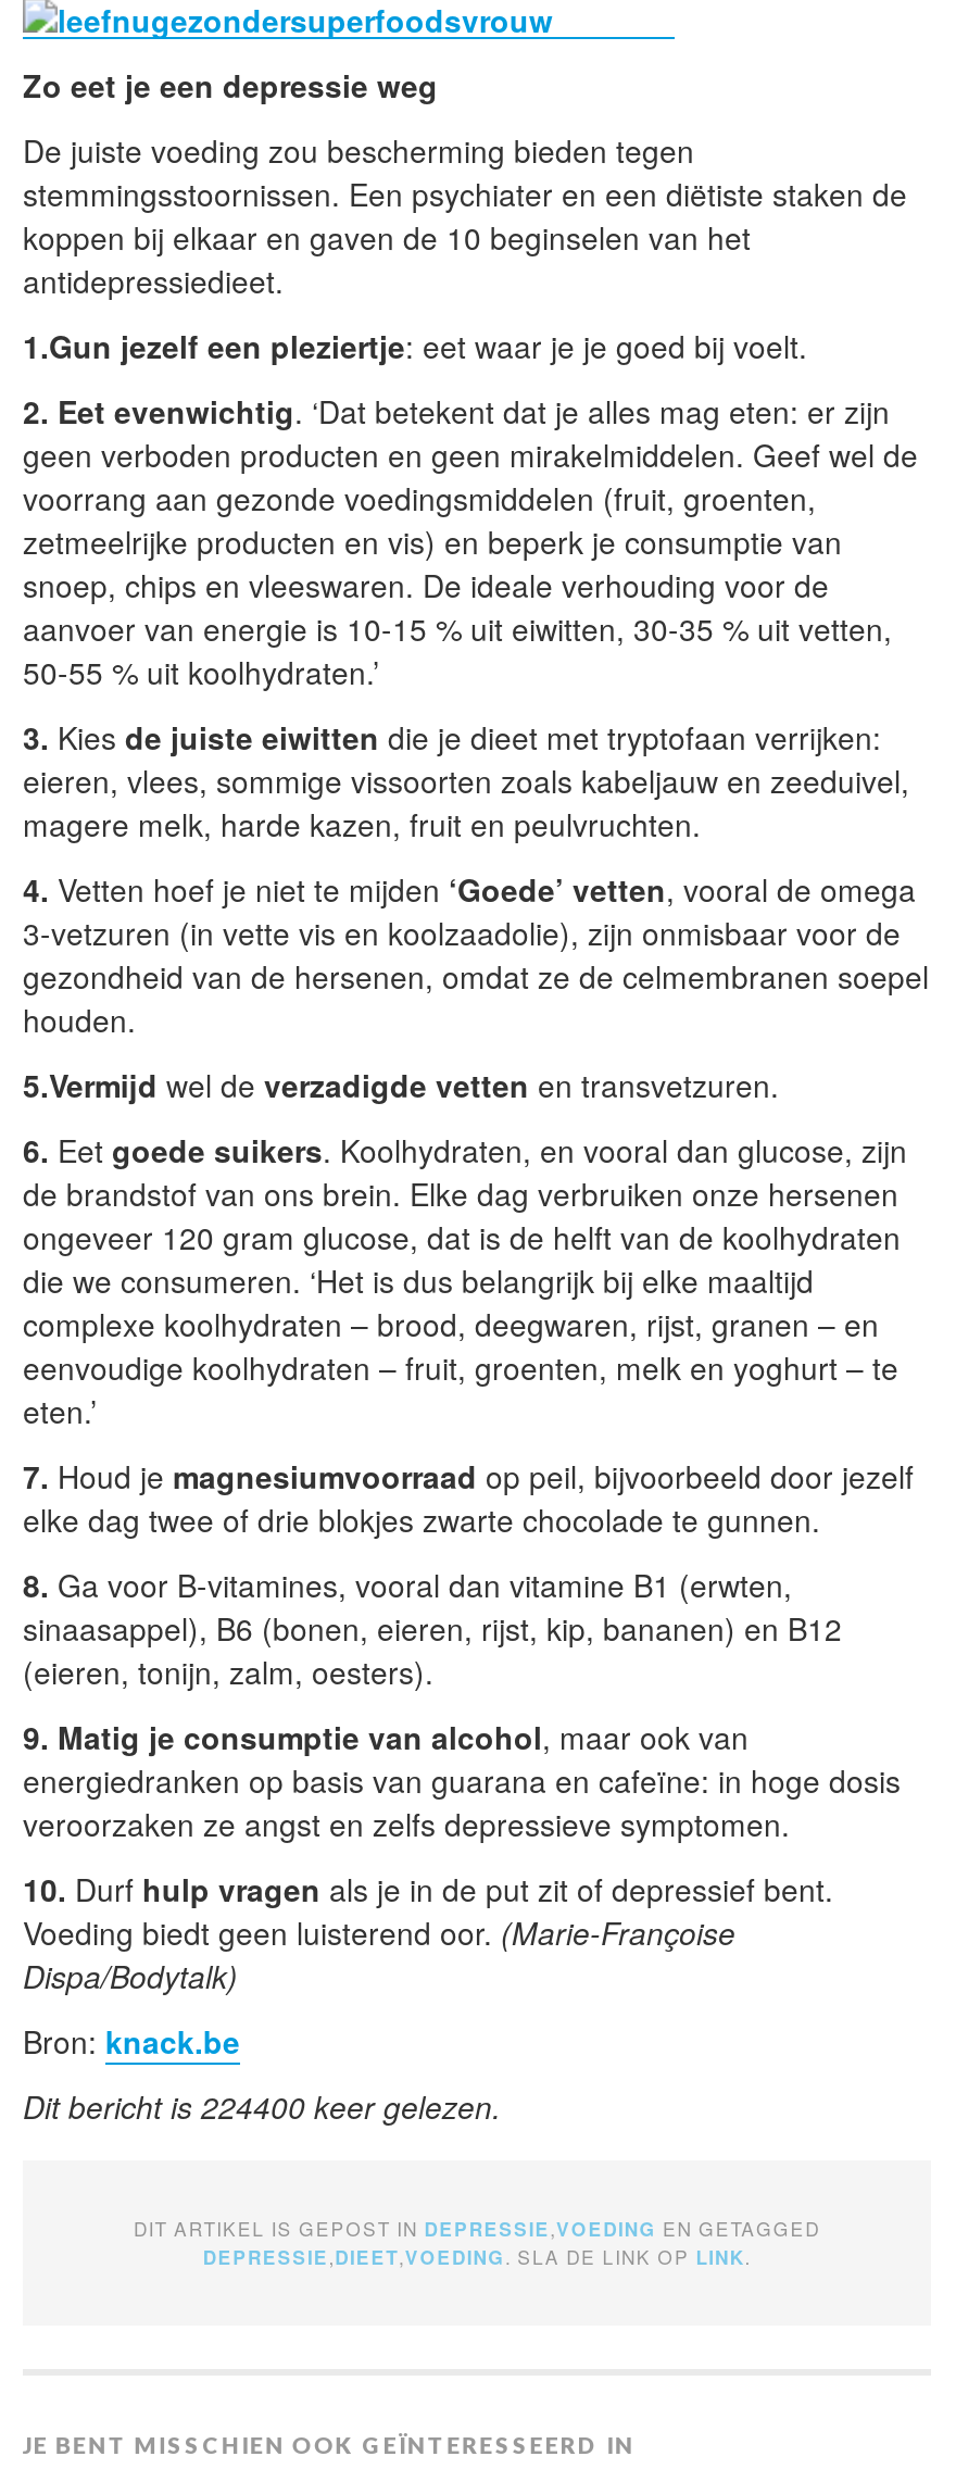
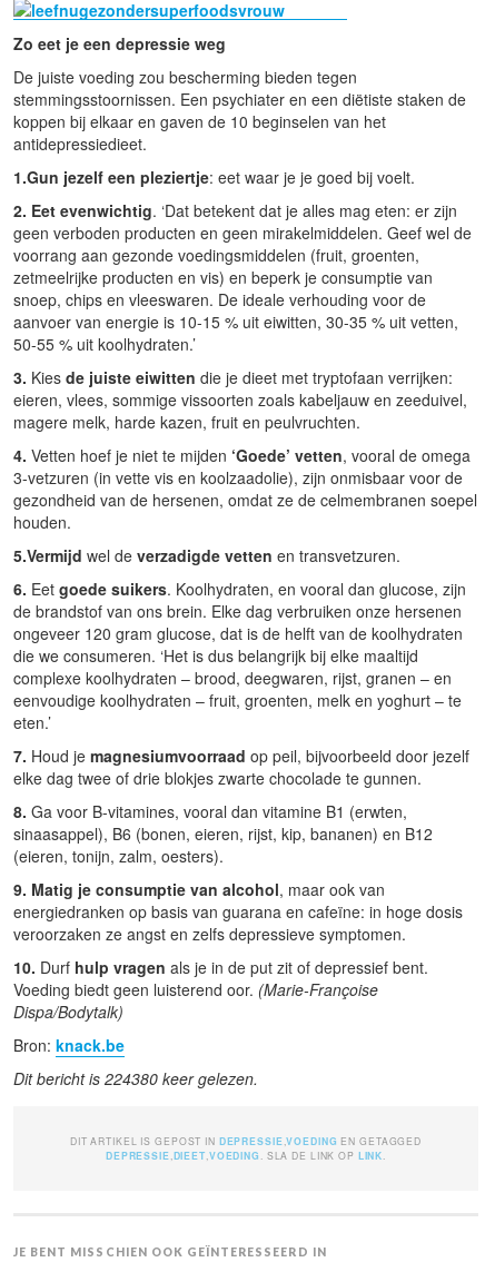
[23,2084,501,2127] Dit bericht is 224400 keer gelezen. -> [13,1067,258,1089] Dit bericht is 224380 keer gelezen.

